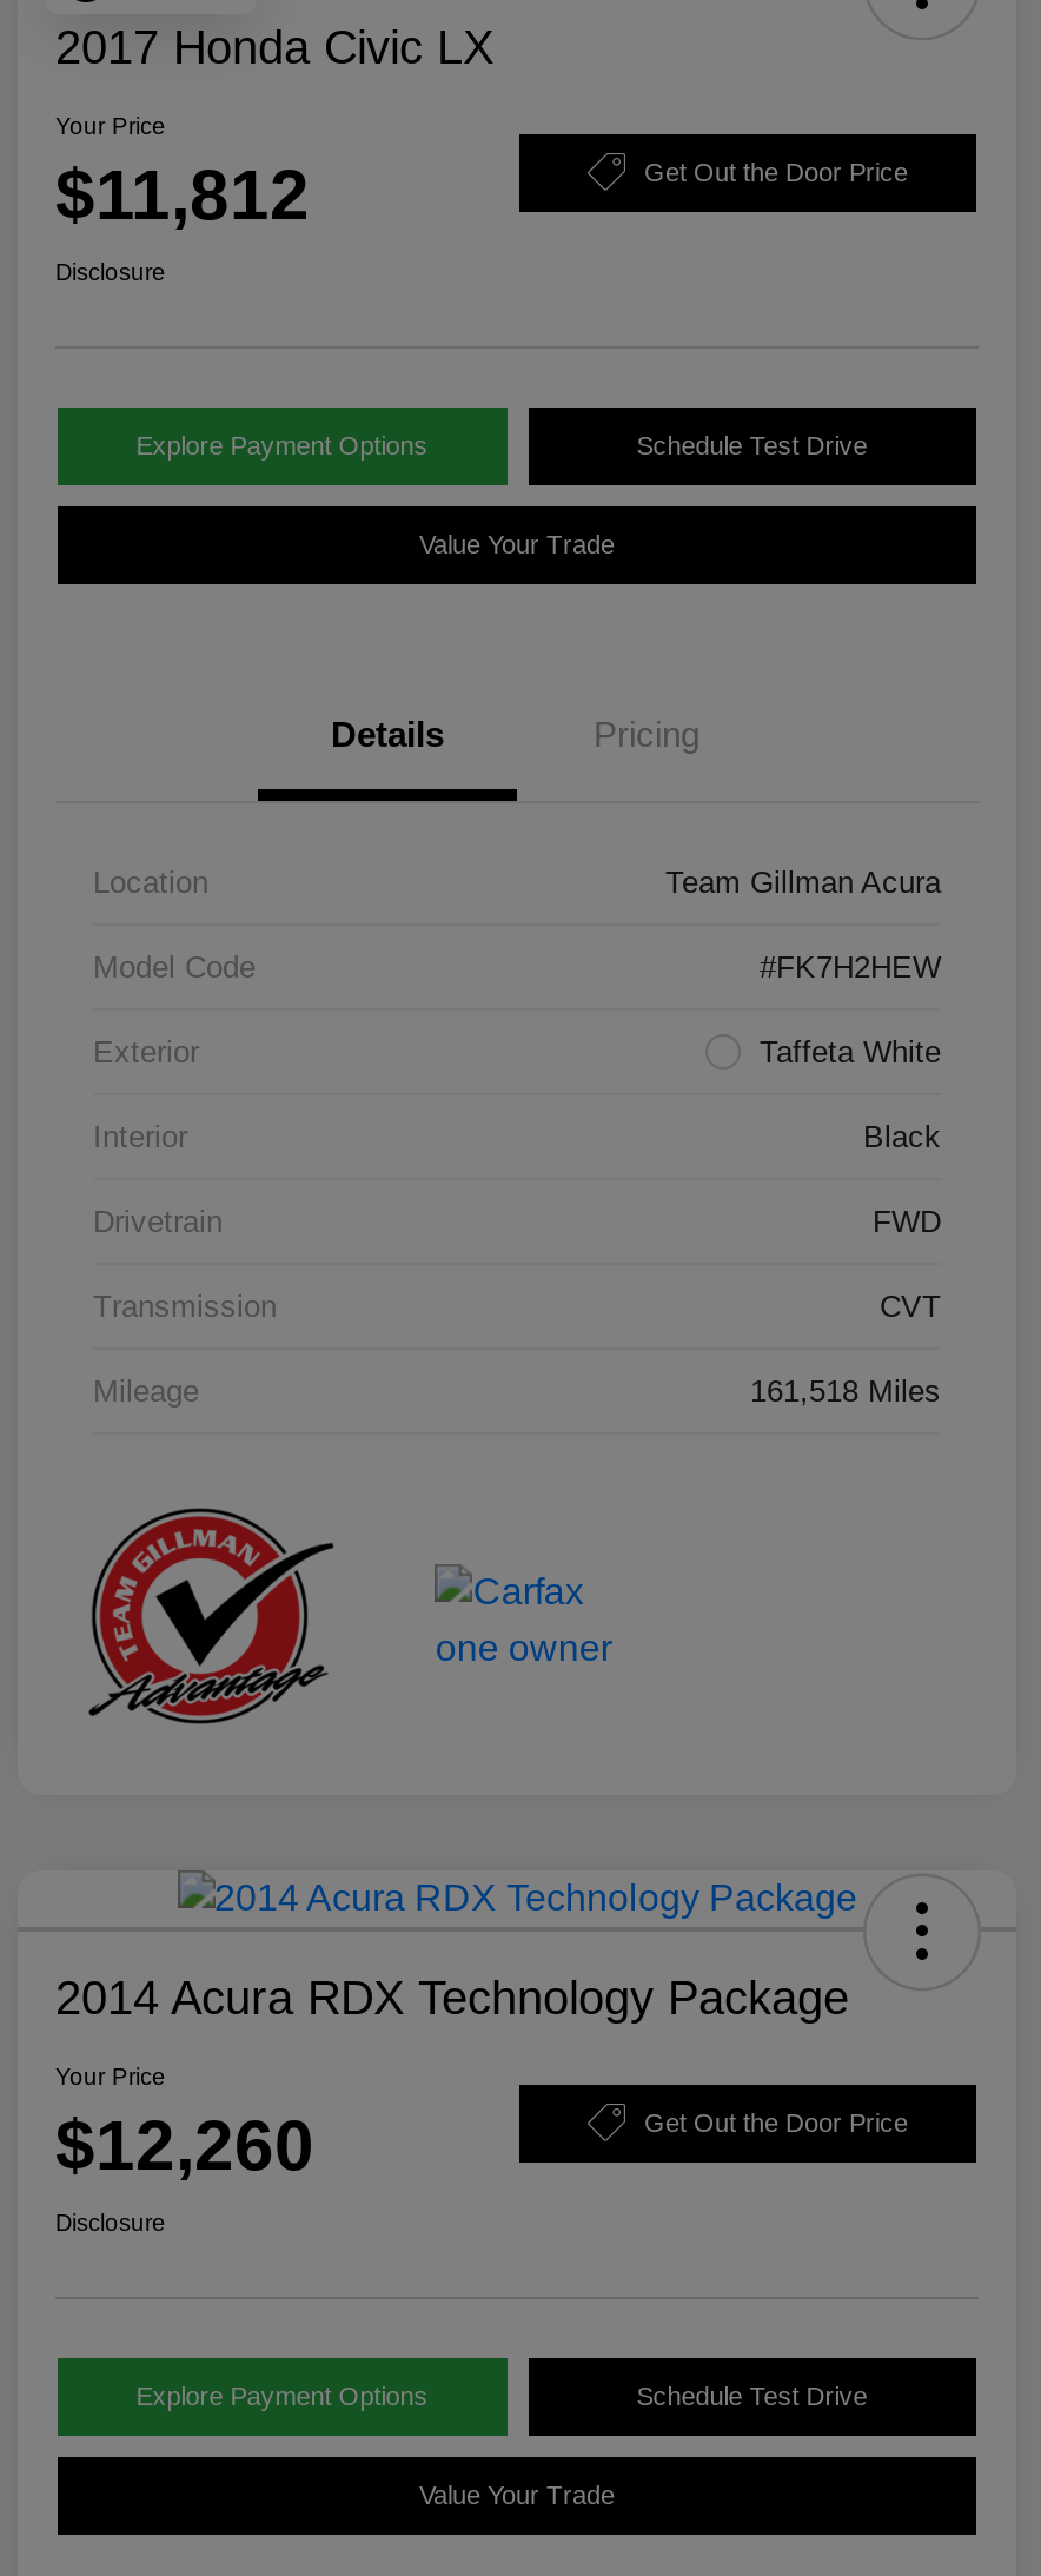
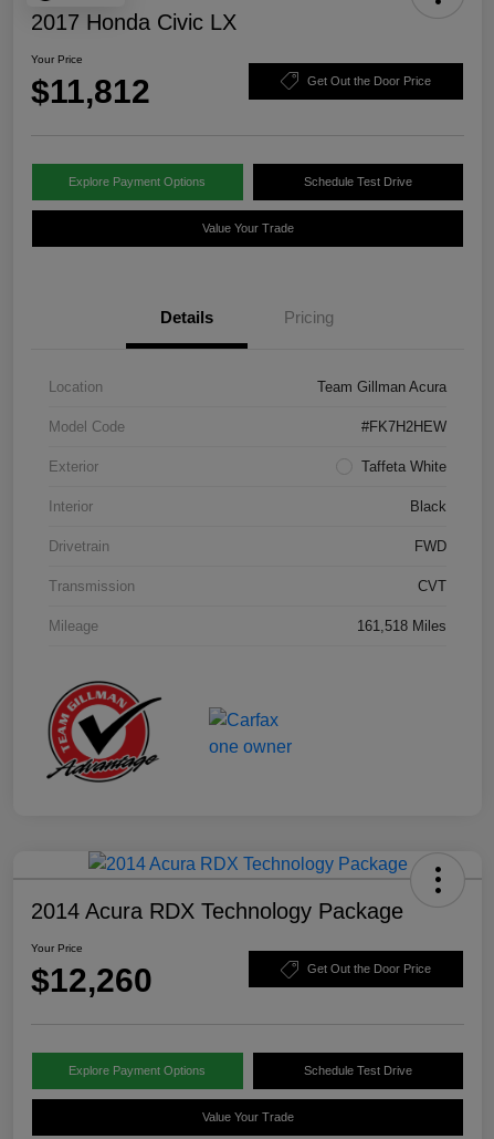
[55,259,166,285] Disclosure -> none
[55,2210,166,2236] Disclosure -> none

